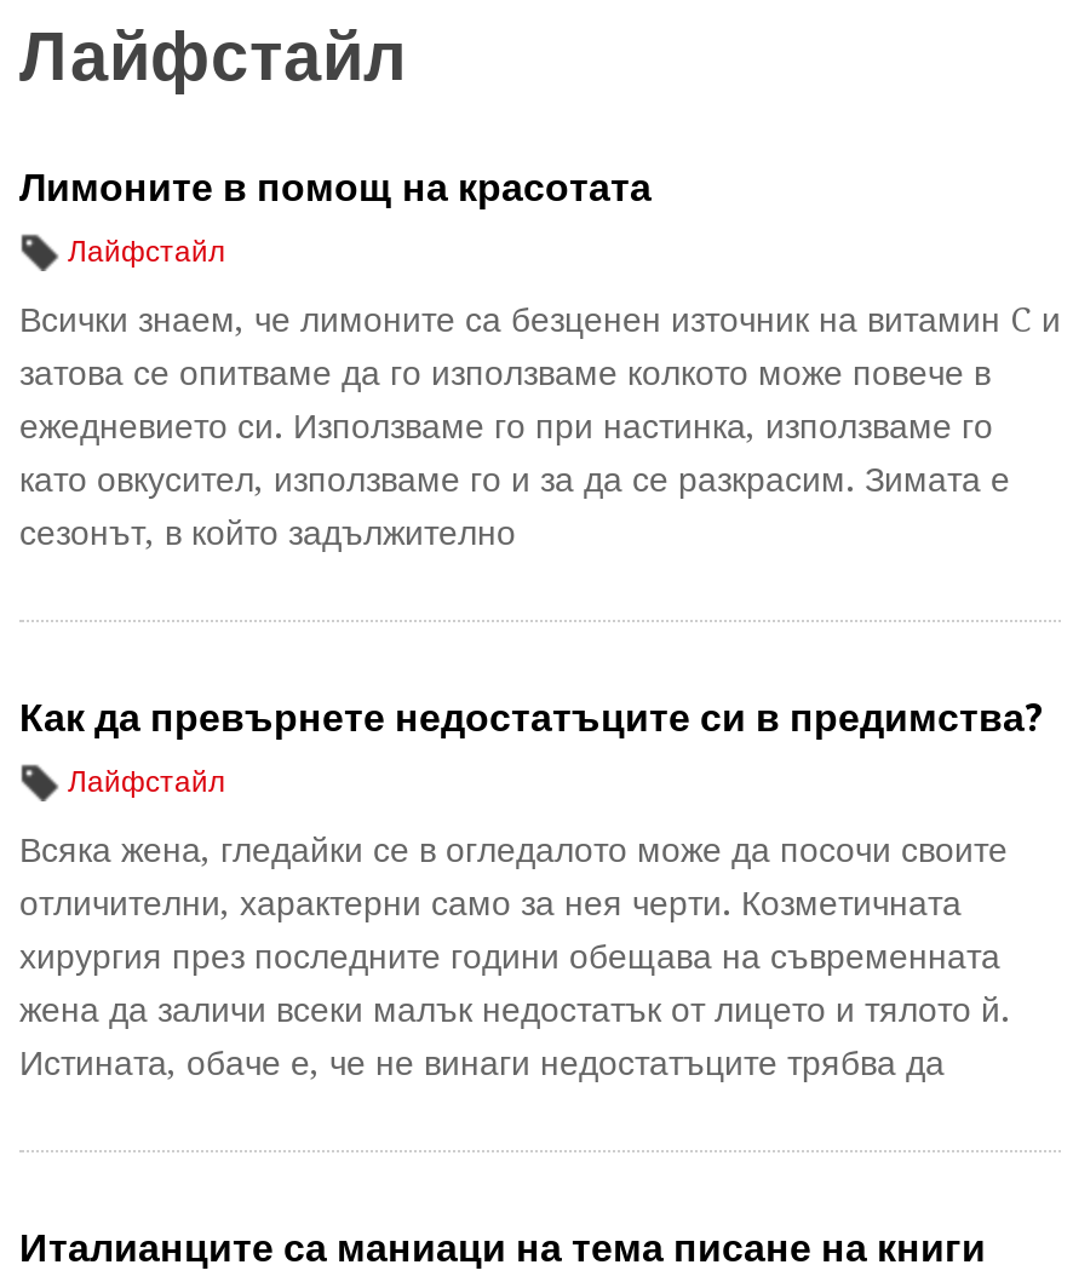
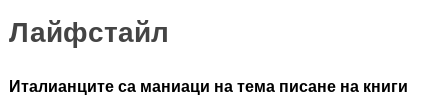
[19,165,1061,552] Лимоните в помощ на красотата | Лайфстайл | Всички знаем, че лимоните са безценен източник на витамин C и | затова се опитваме да го използваме колкото може повече в | ежедневието си. Използваме го при настинка, използваме го | като овкусител, използваме го и за да се разкрасим. Зимата е | сезонът, в който задължително -> none
[19,695,1044,1082] Как да превърнете недостатъците си в предимства? | Лайфстайл | Всяка жена, гледайки се в огледалото може да посочи своите | отличителни, характерни само за нея черти. Козметичната | хирургия през последните години обещава на съвременната | жена да заличи всеки малък недостатък от лицето и тялото й. | Истината, обаче е, че не винаги недостатъците трябва да -> none

